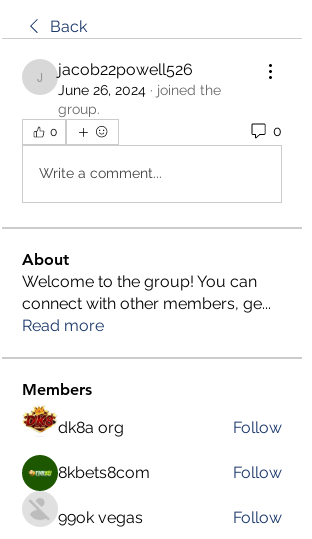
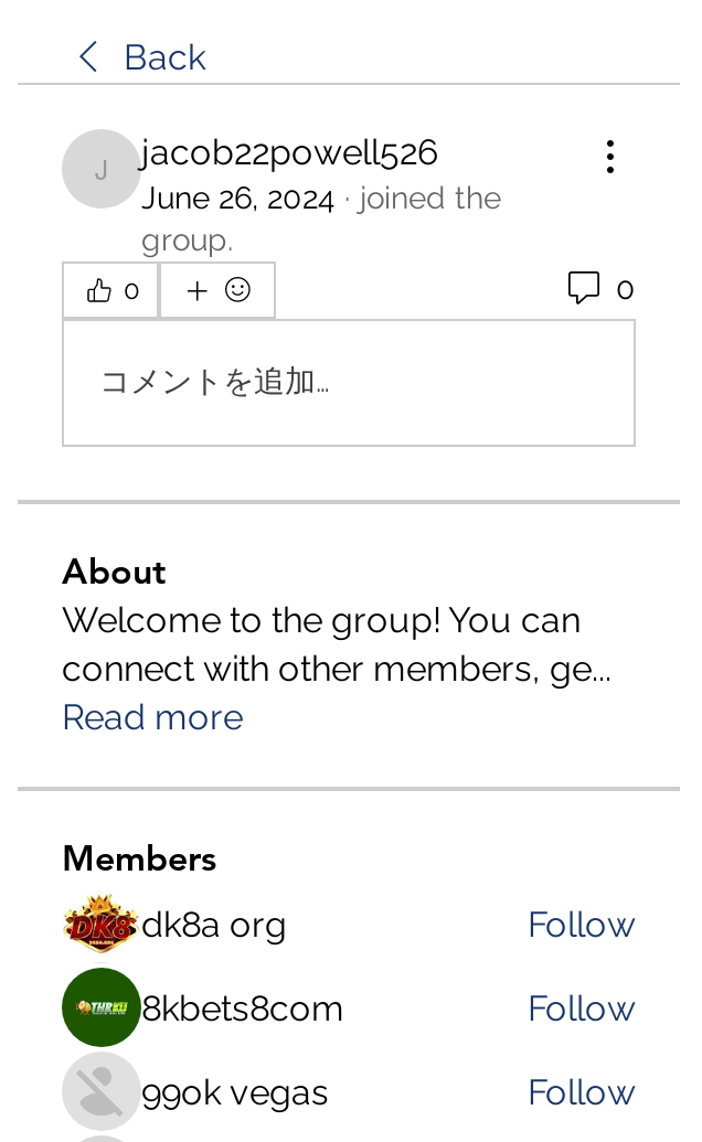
[39,165,162,181] Write a comment... -> [99,363,329,399] コメントを追加…

